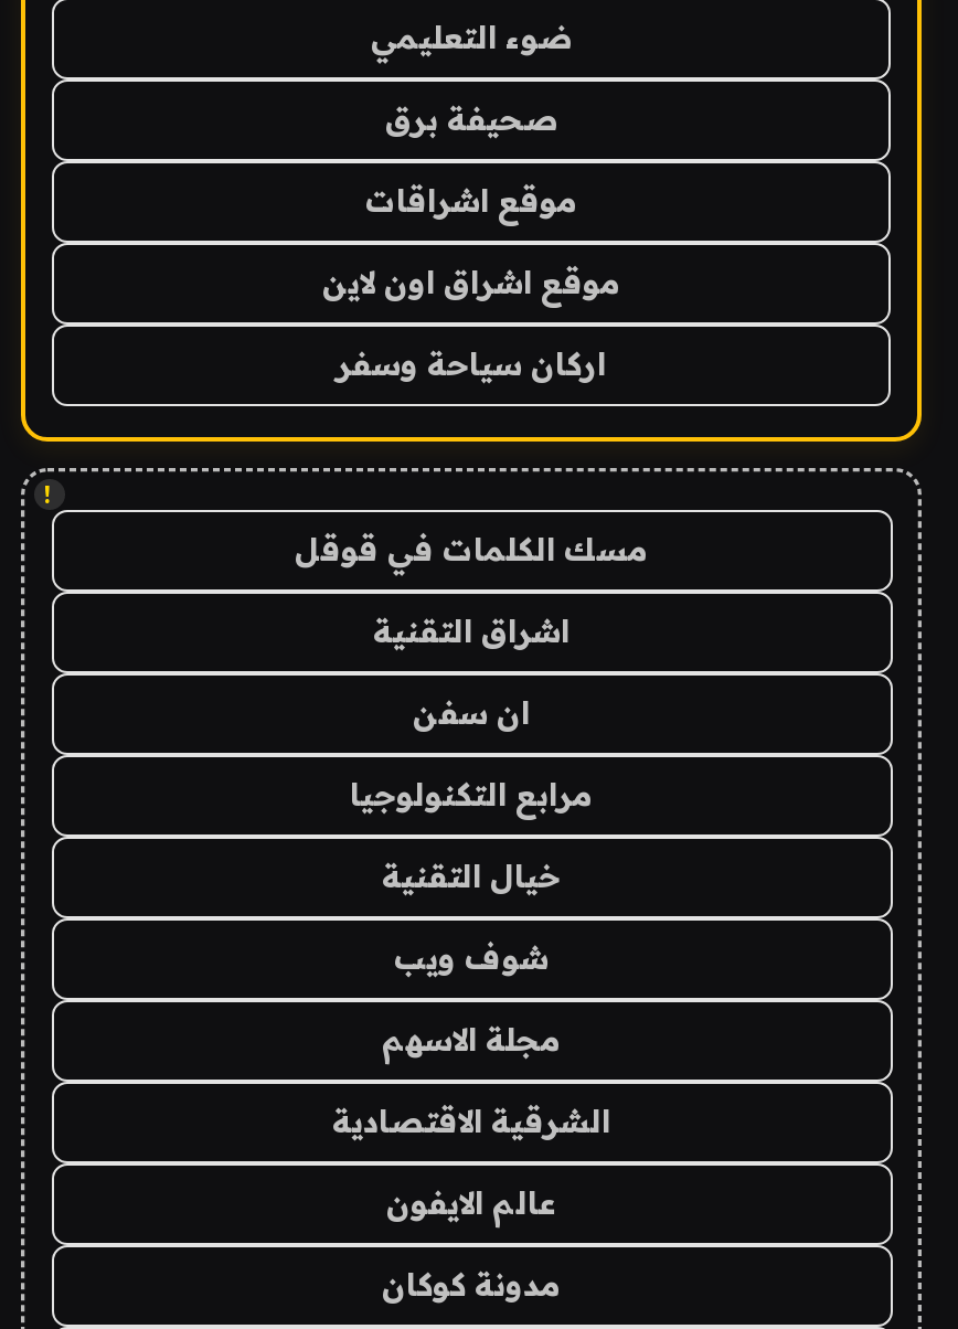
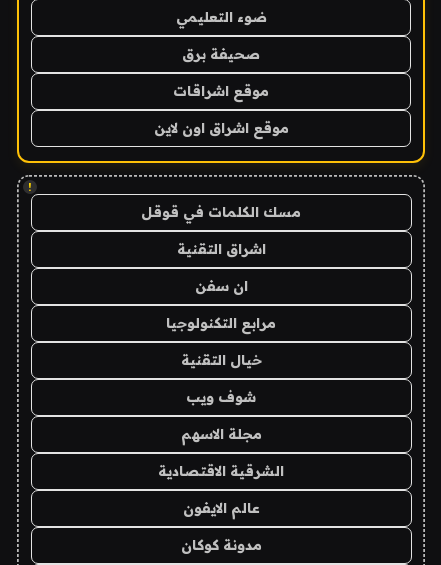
[337,343,606,383] اركان سياحة وسفر -> none

